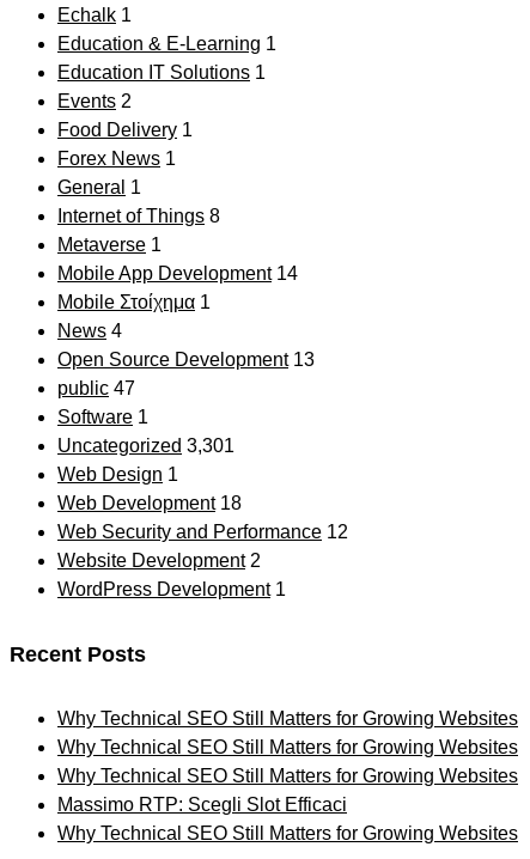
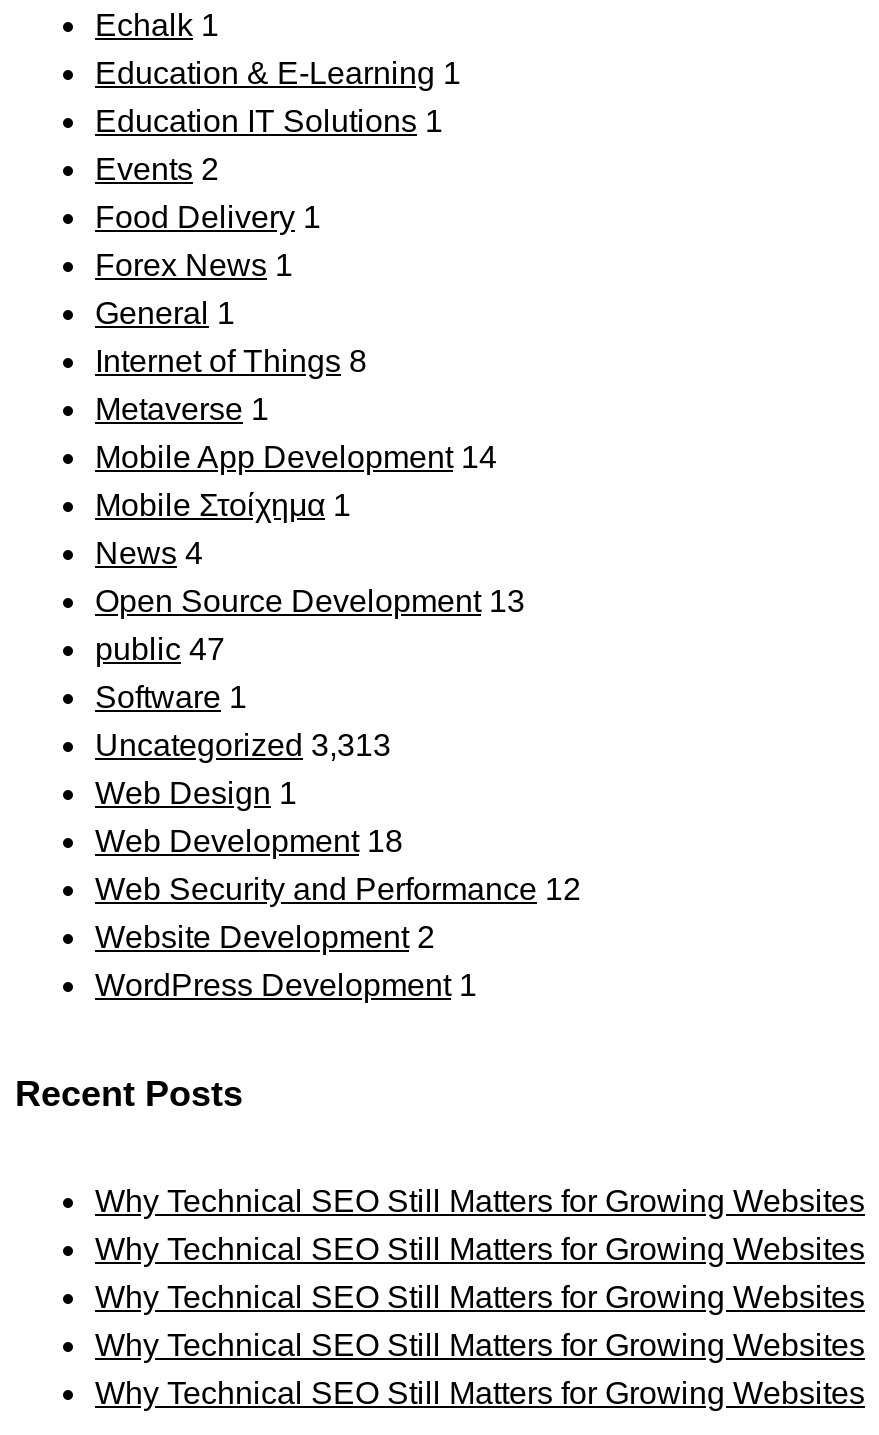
[57,436,234,456] Uncategorized 3,301 -> [95,729,391,763] Uncategorized 3,313
[57,795,347,815] Massimo RTP: Scegli Slot Efficaci -> [95,1329,865,1363] Why Technical SEO Still Matters for Growing Websites

